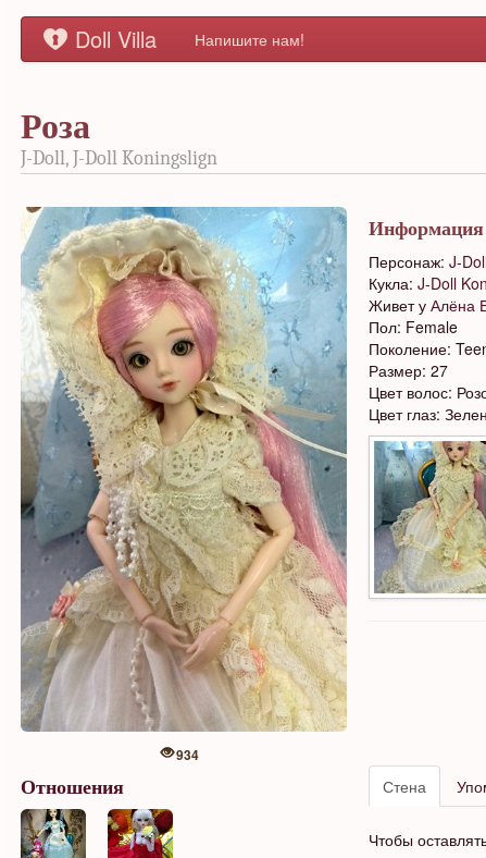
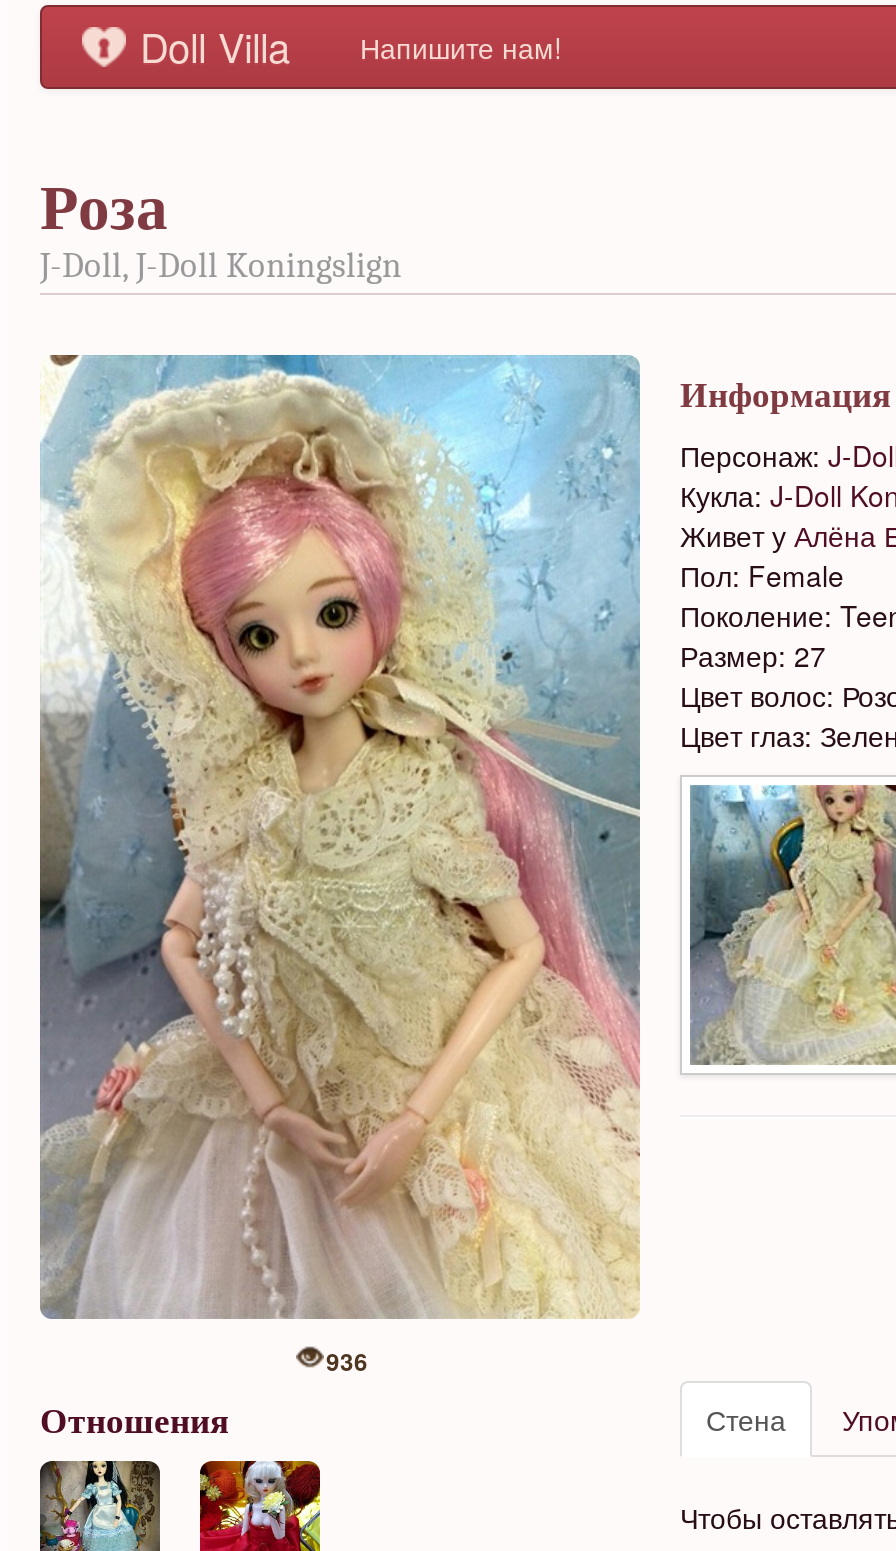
[176,744,199,764] 934 -> [326,1342,368,1378] 936

